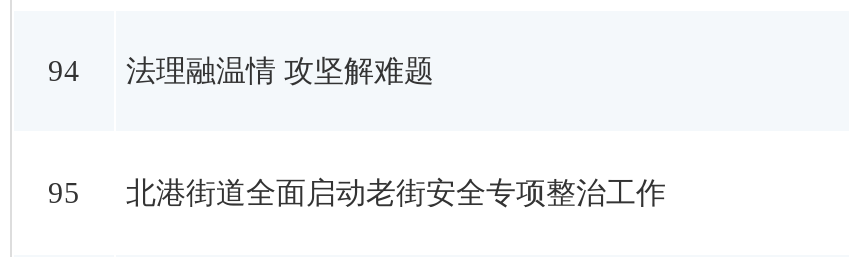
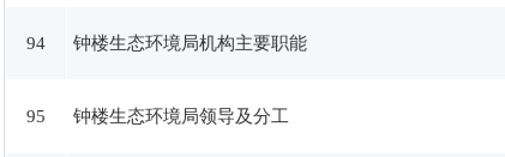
[126,55,434,87] 法理融温情 攻坚解难题 -> [73,34,307,53] 钟楼生态环境局机构主要职能
[126,177,666,209] 北港街道全面启动老街安全专项整治工作 -> [73,107,289,126] 钟楼生态环境局领导及分工

